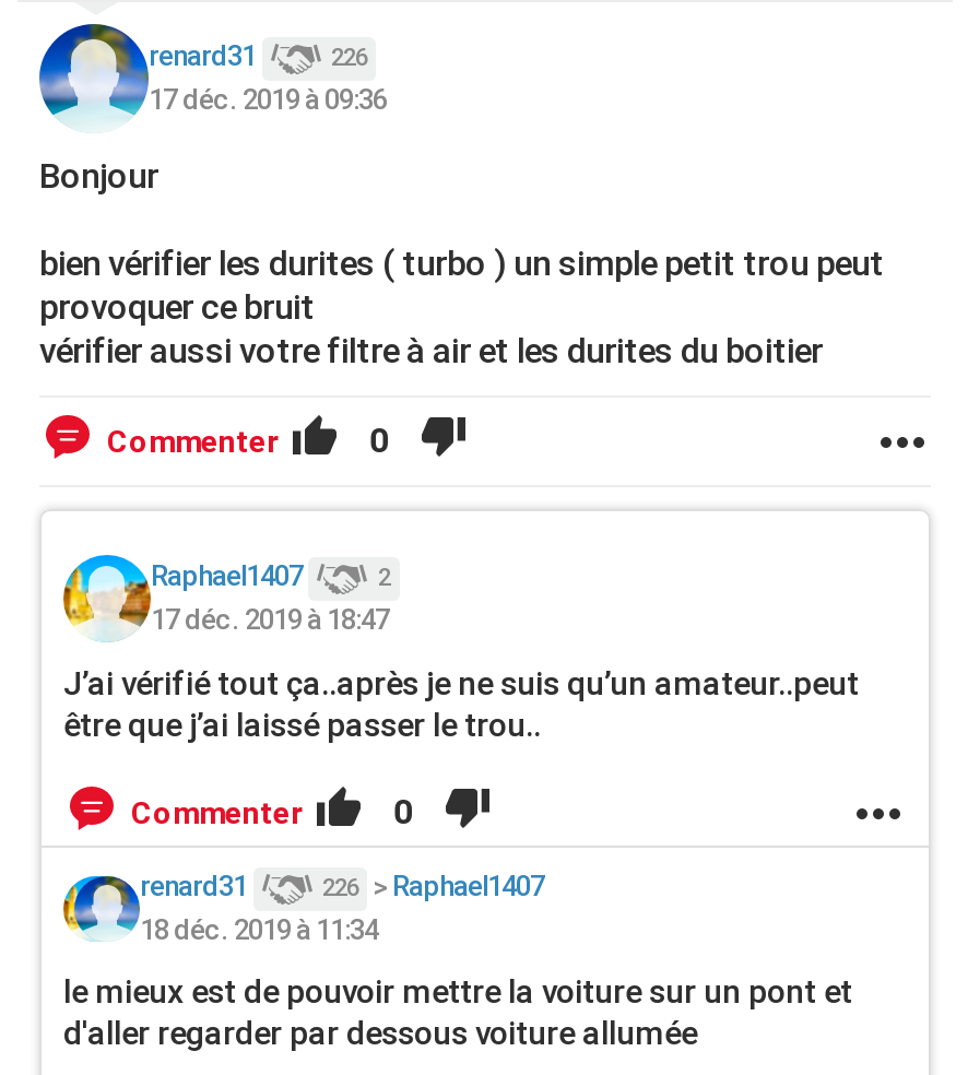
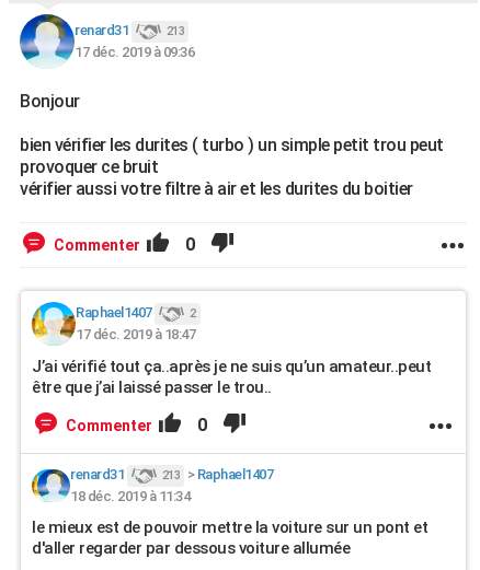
[331,43,367,72] 226 -> [166,24,184,38] 213
[322,870,544,903] 226 > Raphael1407 -> [162,467,273,483] 213 > Raphael1407

